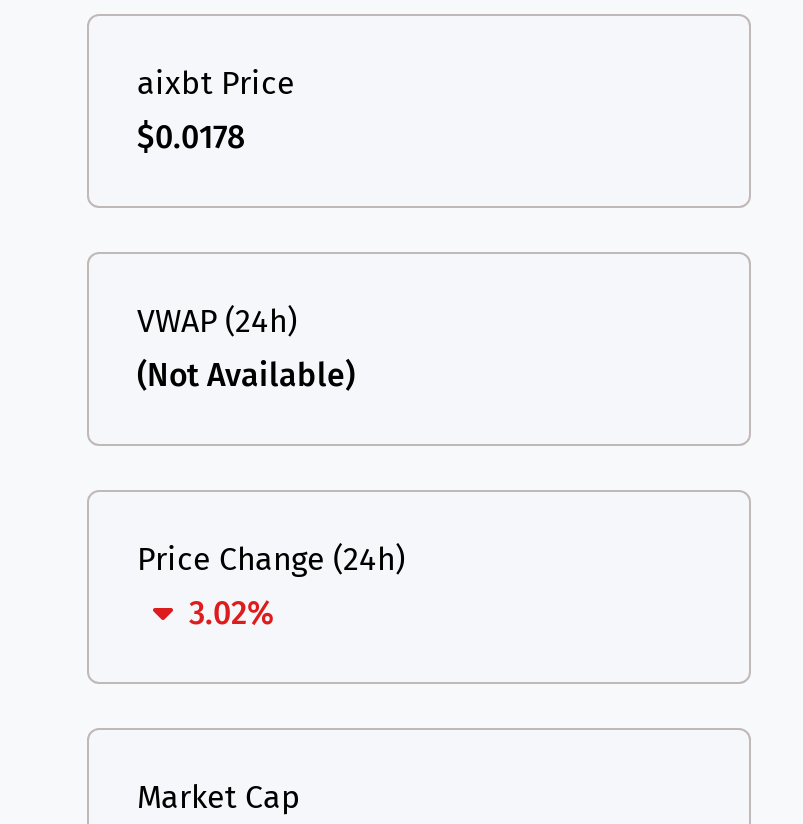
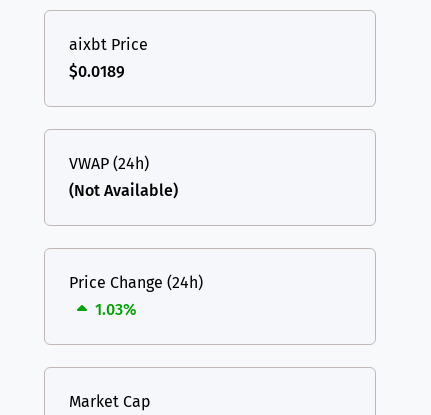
[137,117,245,155] $0.0178 -> [69,62,125,81] $0.0189
[189,593,275,631] 3.02% -> [95,300,137,319] 1.03%

